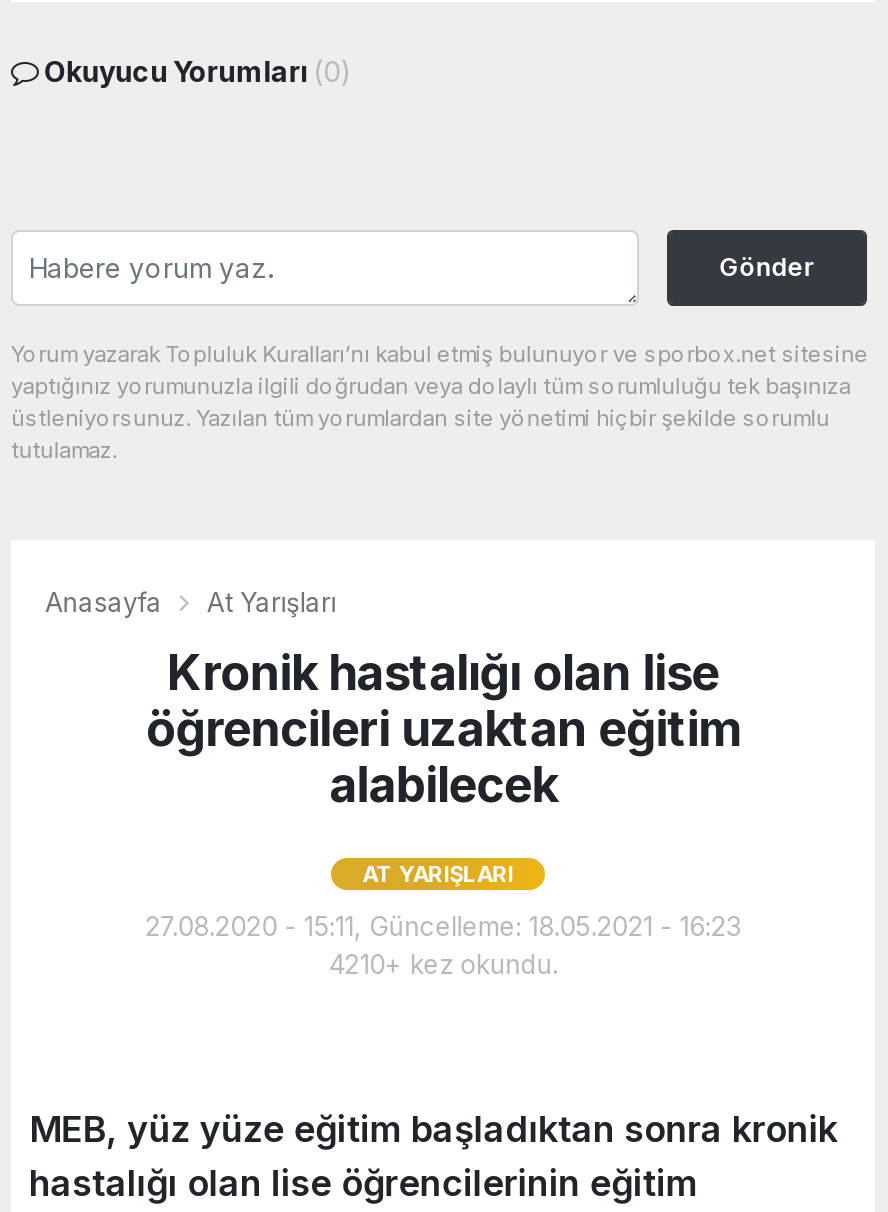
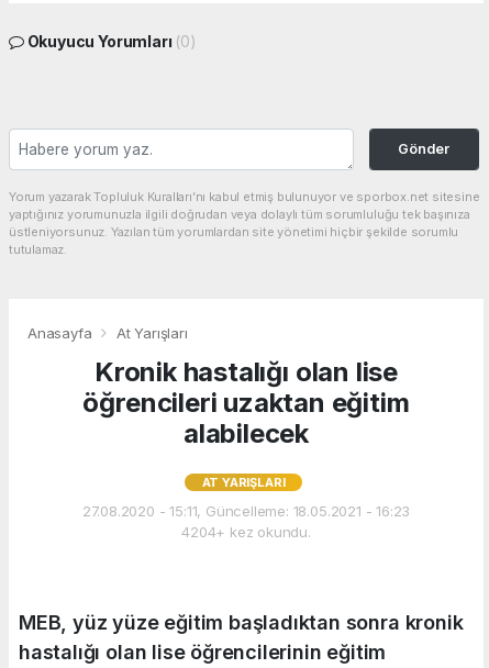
[328,949,558,981] 4210+ kez okundu. -> [181,524,311,541] 4204+ kez okundu.

